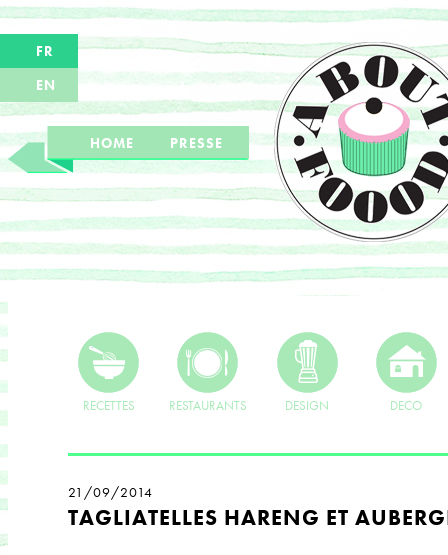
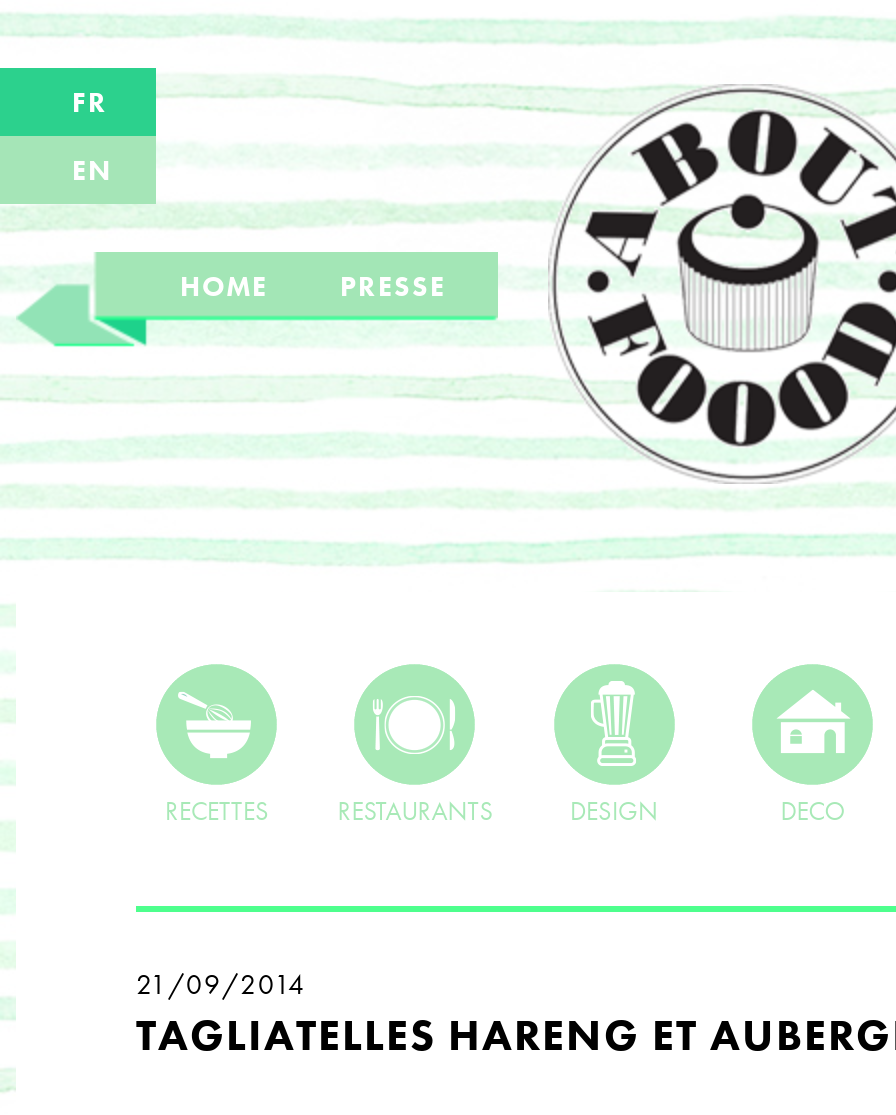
[338,103,409,176] [image] -> [676,204,820,352] [image]

